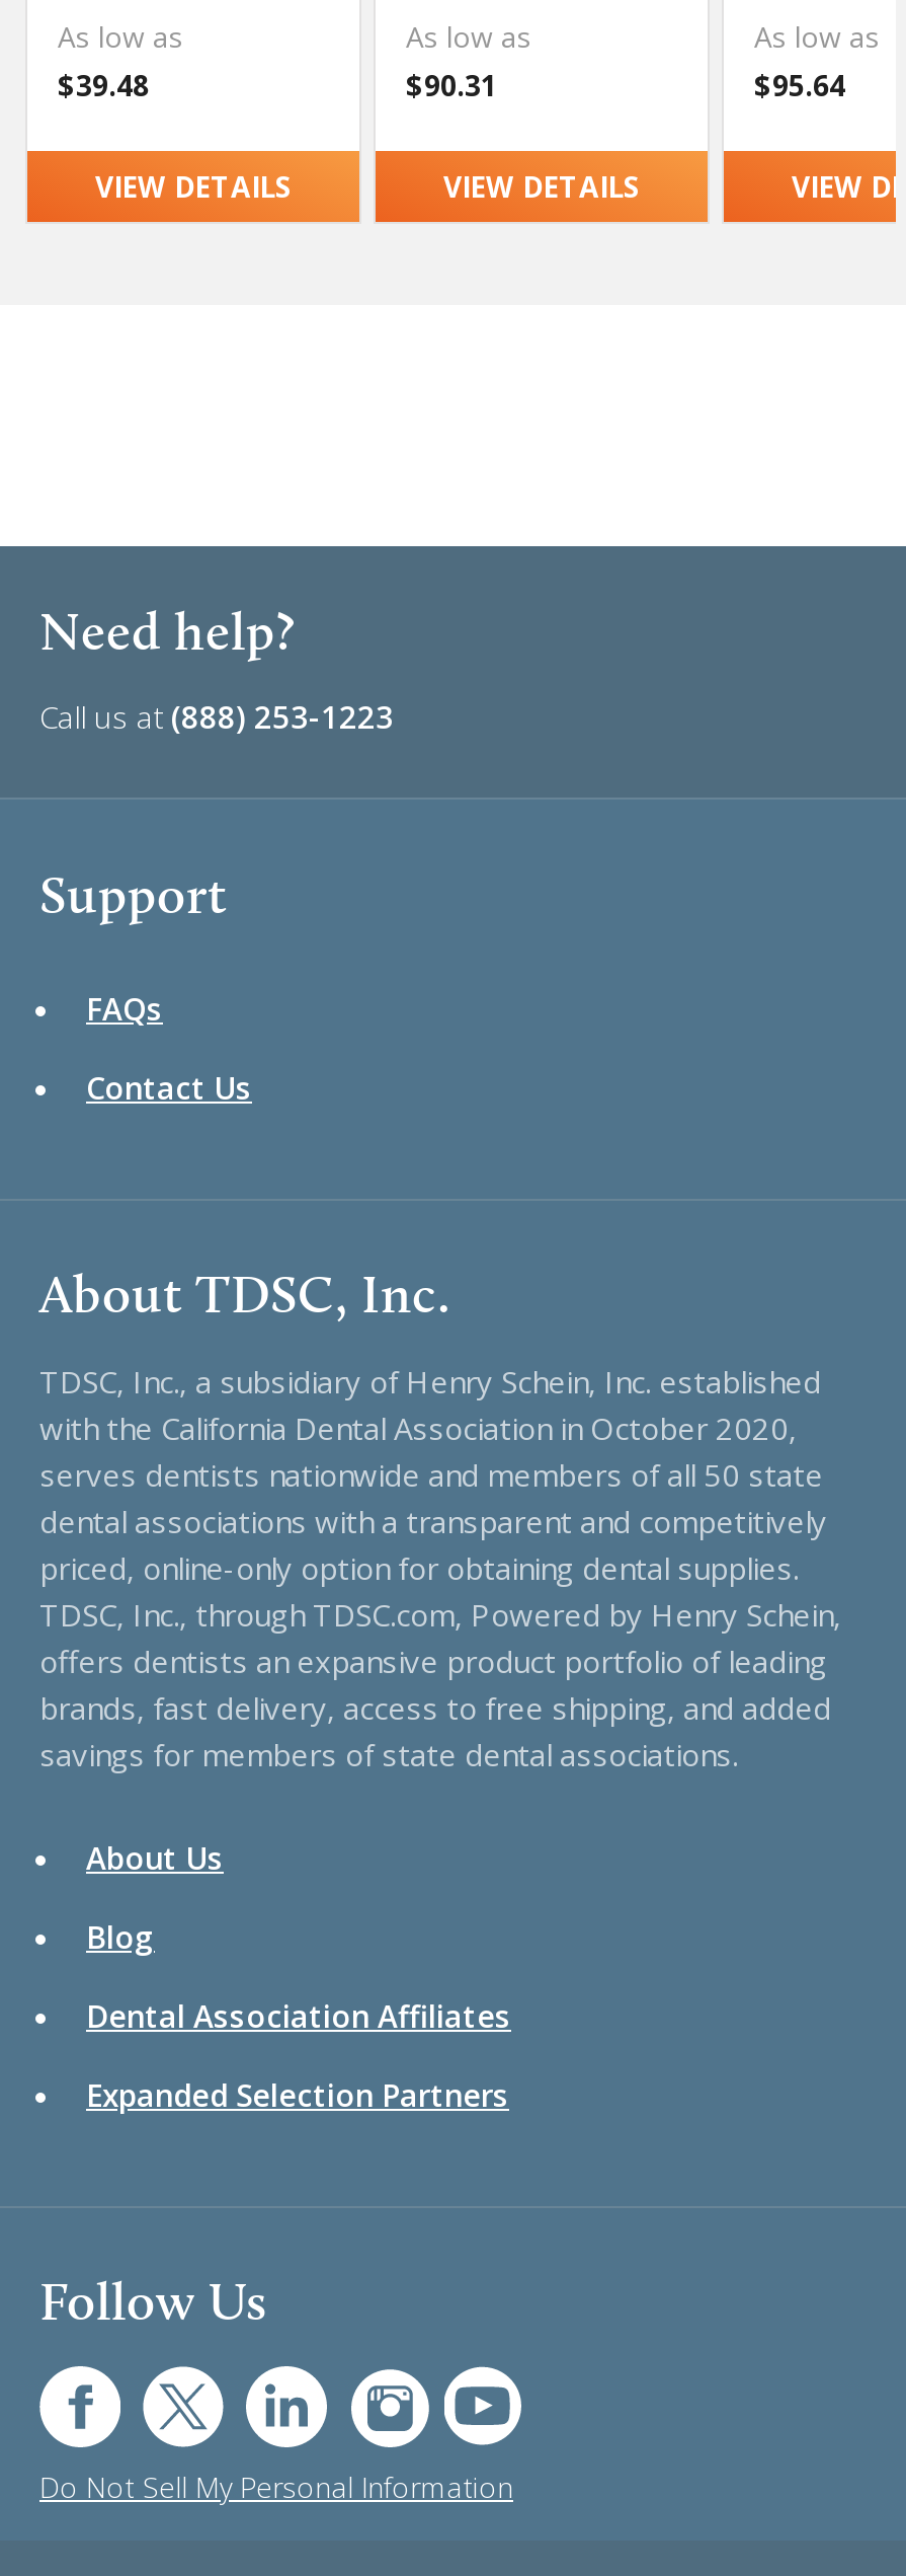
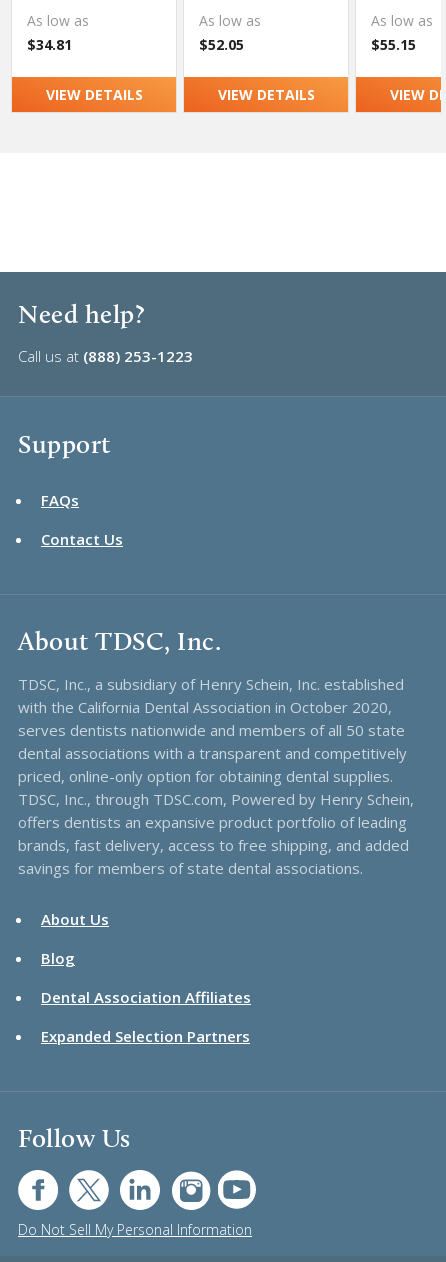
[58,65,149,104] $39.48 -> [27,35,72,54] $34.81
[406,65,497,104] $90.31 -> [199,35,244,54] $52.05
[754,65,845,104] $95.64 -> [371,35,416,54] $55.15

